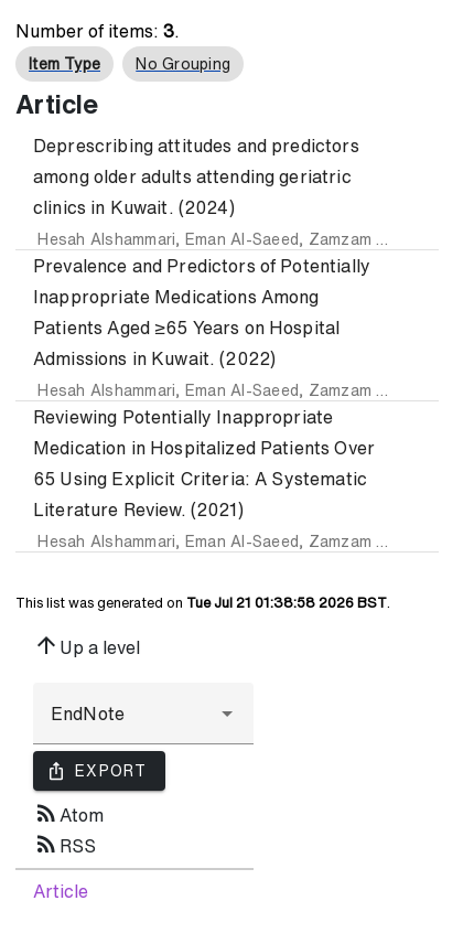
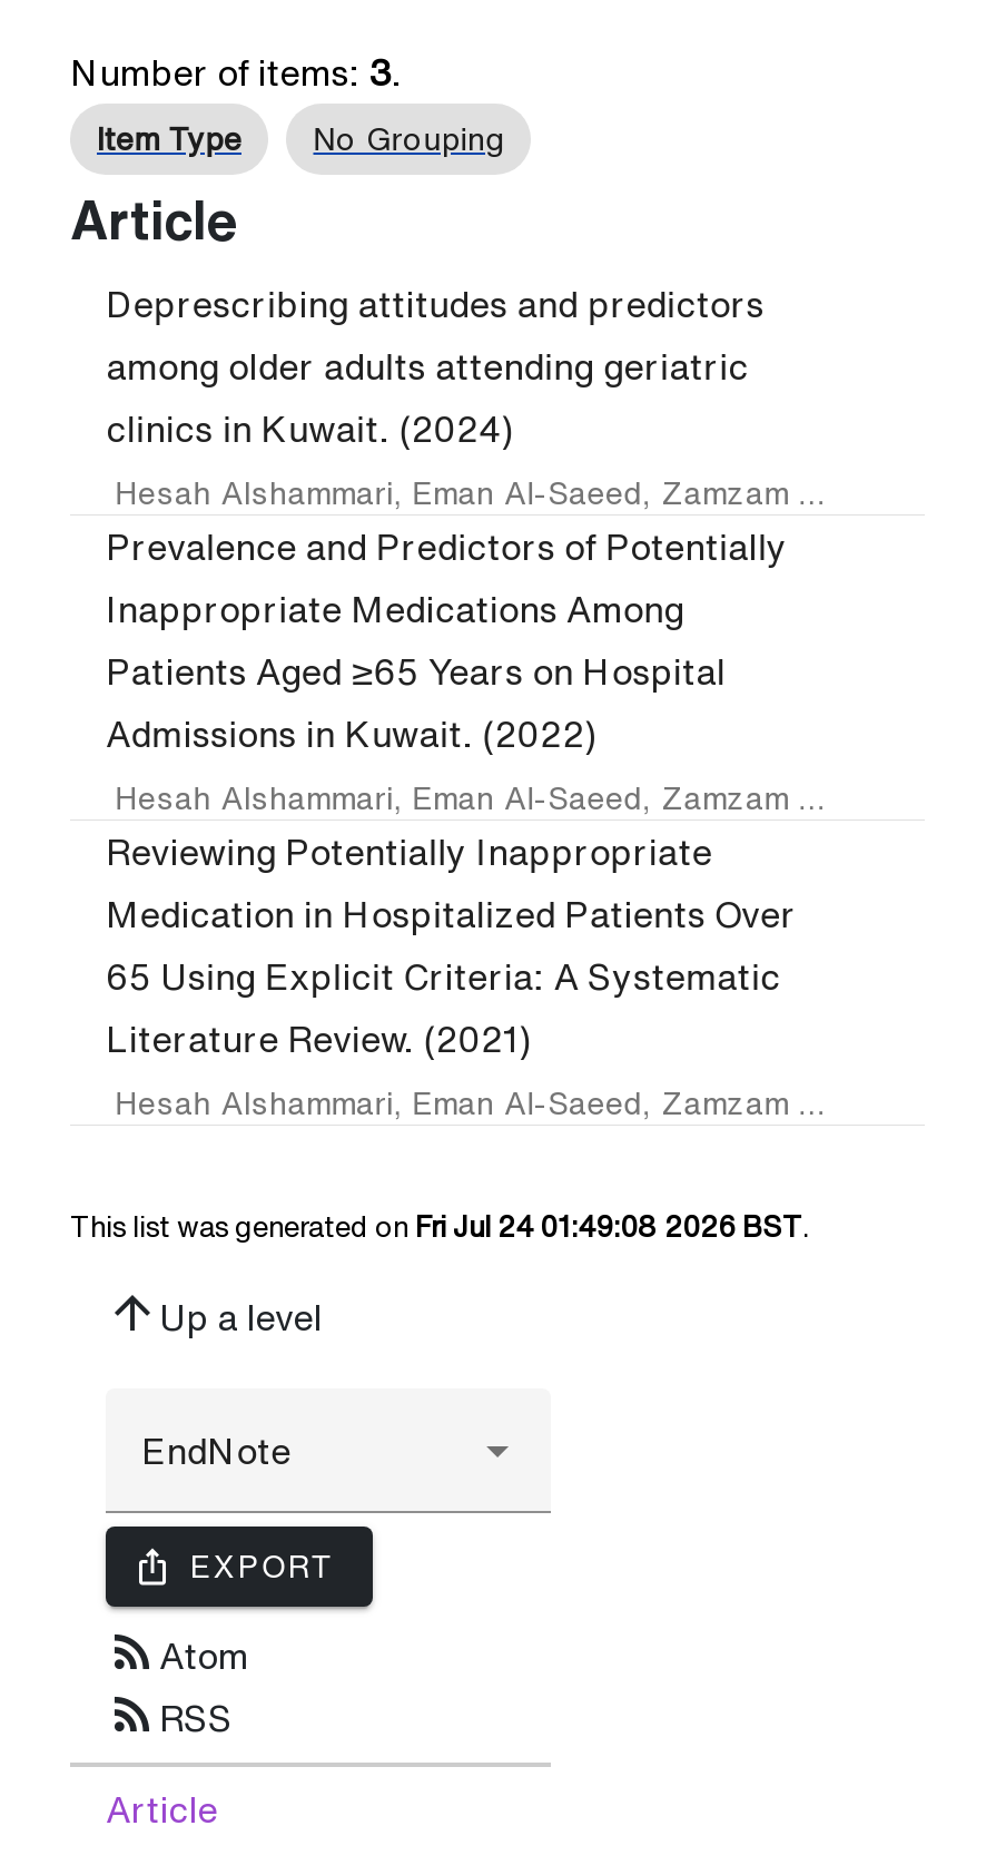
[15,596,390,610] This list was generated on Tue Jul 21 01:38:58 2026 BST. -> [70,1213,809,1242] This list was generated on Fri Jul 24 01:49:08 2026 BST.

